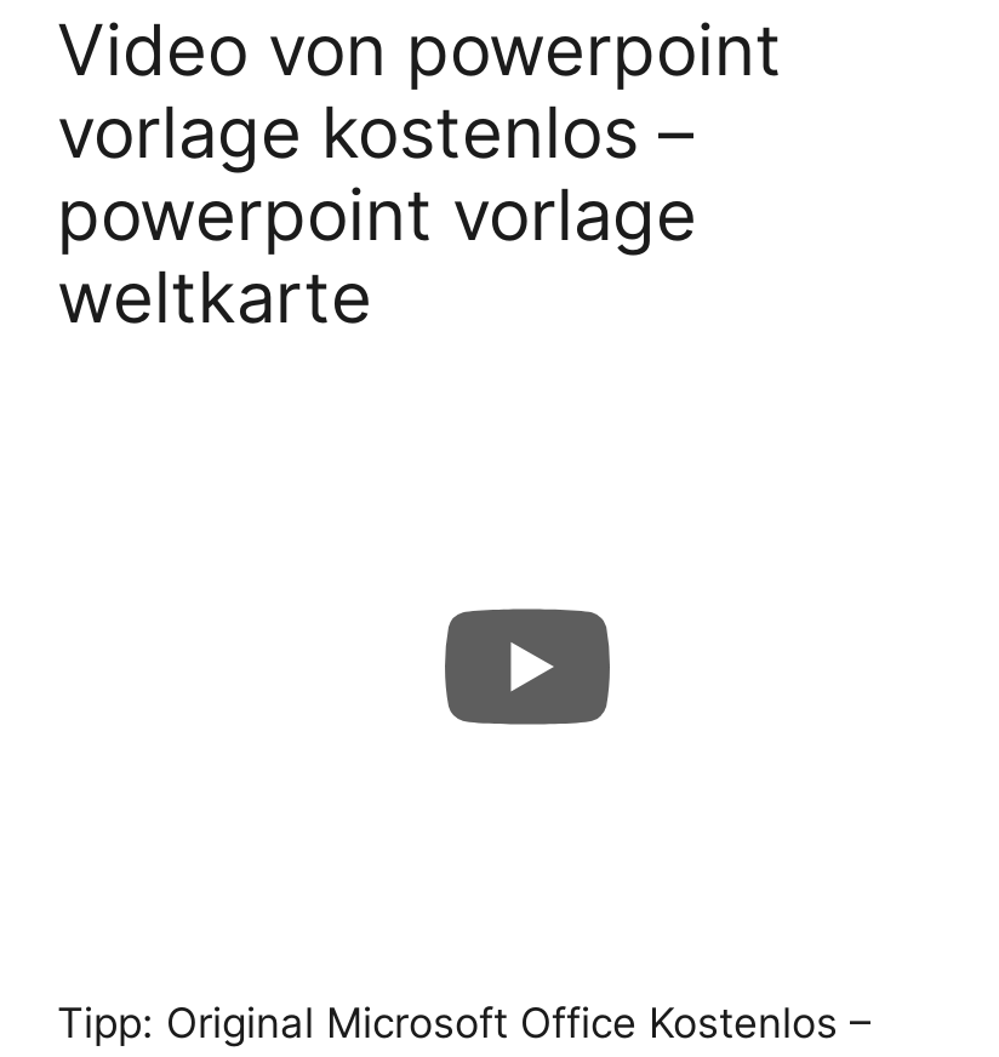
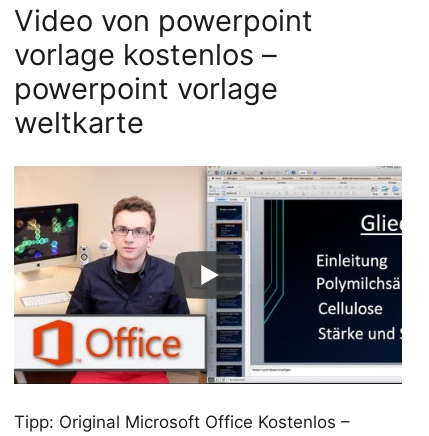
none -> [13,165,403,385] [image]

